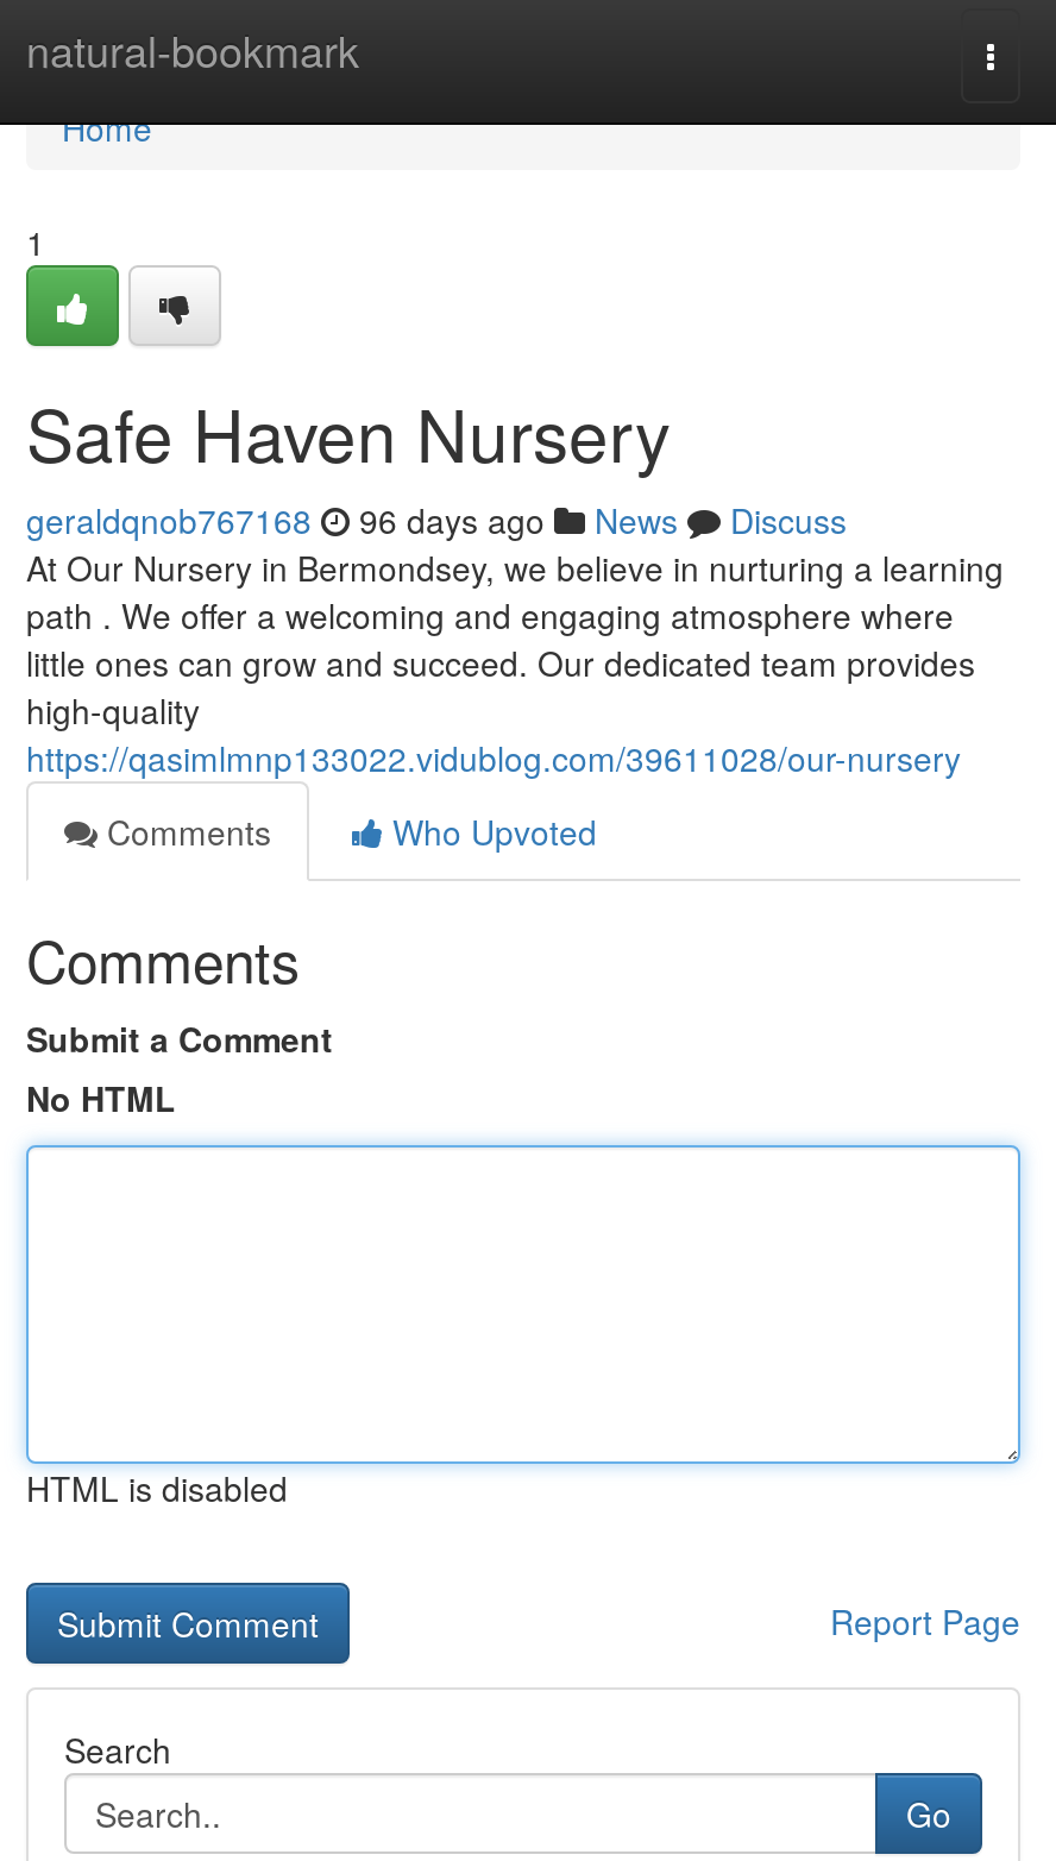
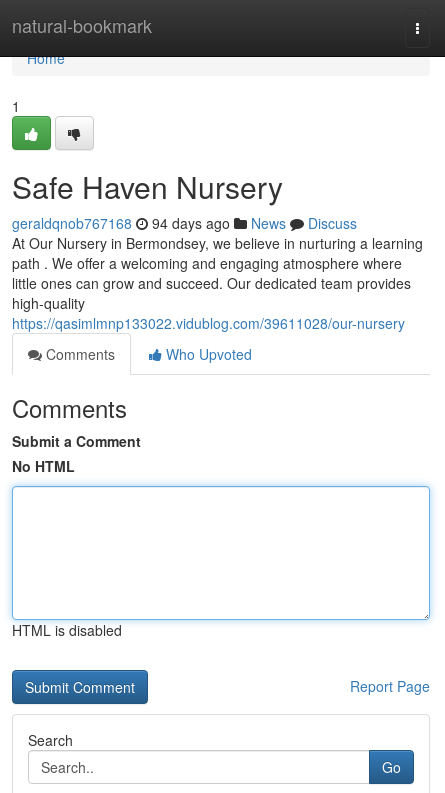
[26,496,847,543] geraldqnob767168 96 days ago News Discuss -> [12,213,357,233] geraldqnob767168 94 days ago News Discuss

